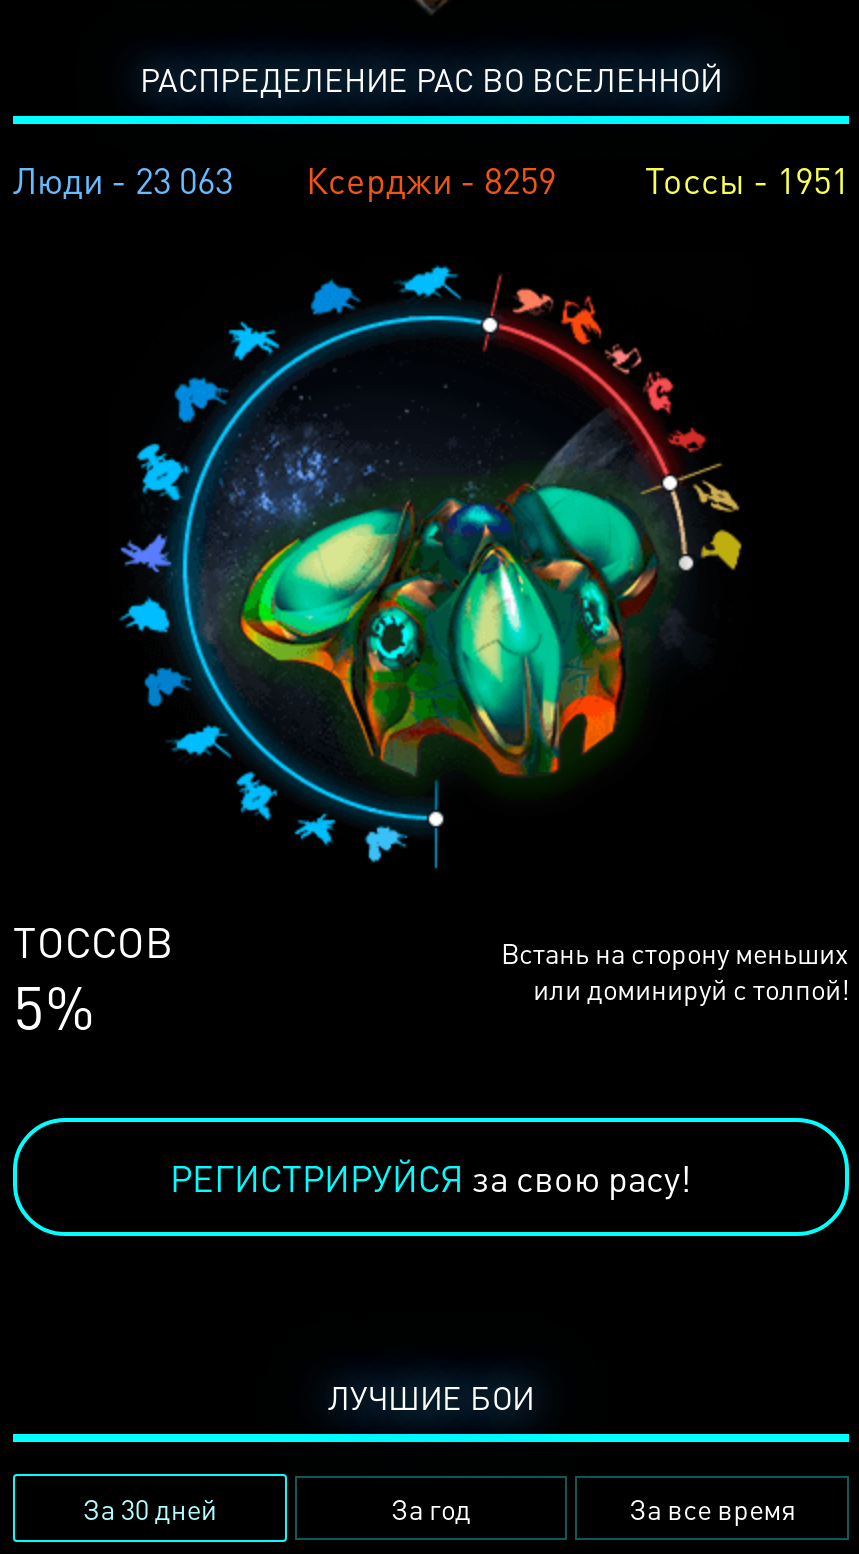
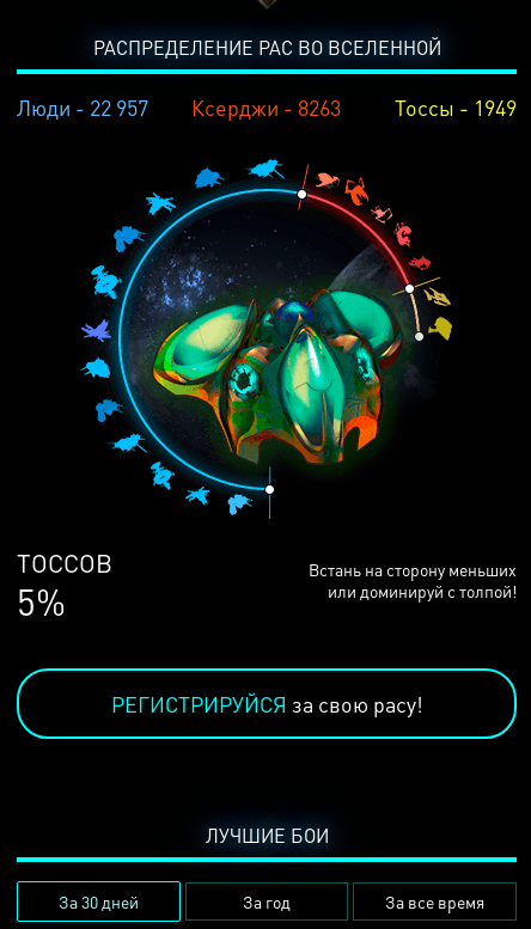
[13,156,233,202] Люди - 23 063 -> [17,93,148,121] Люди - 22 957
[306,156,556,202] Ксерджи - 8259 -> [192,93,341,121] Ксерджи - 8263
[645,156,849,202] Тоссы - 1951 -> [395,93,517,121] Тоссы - 1949

